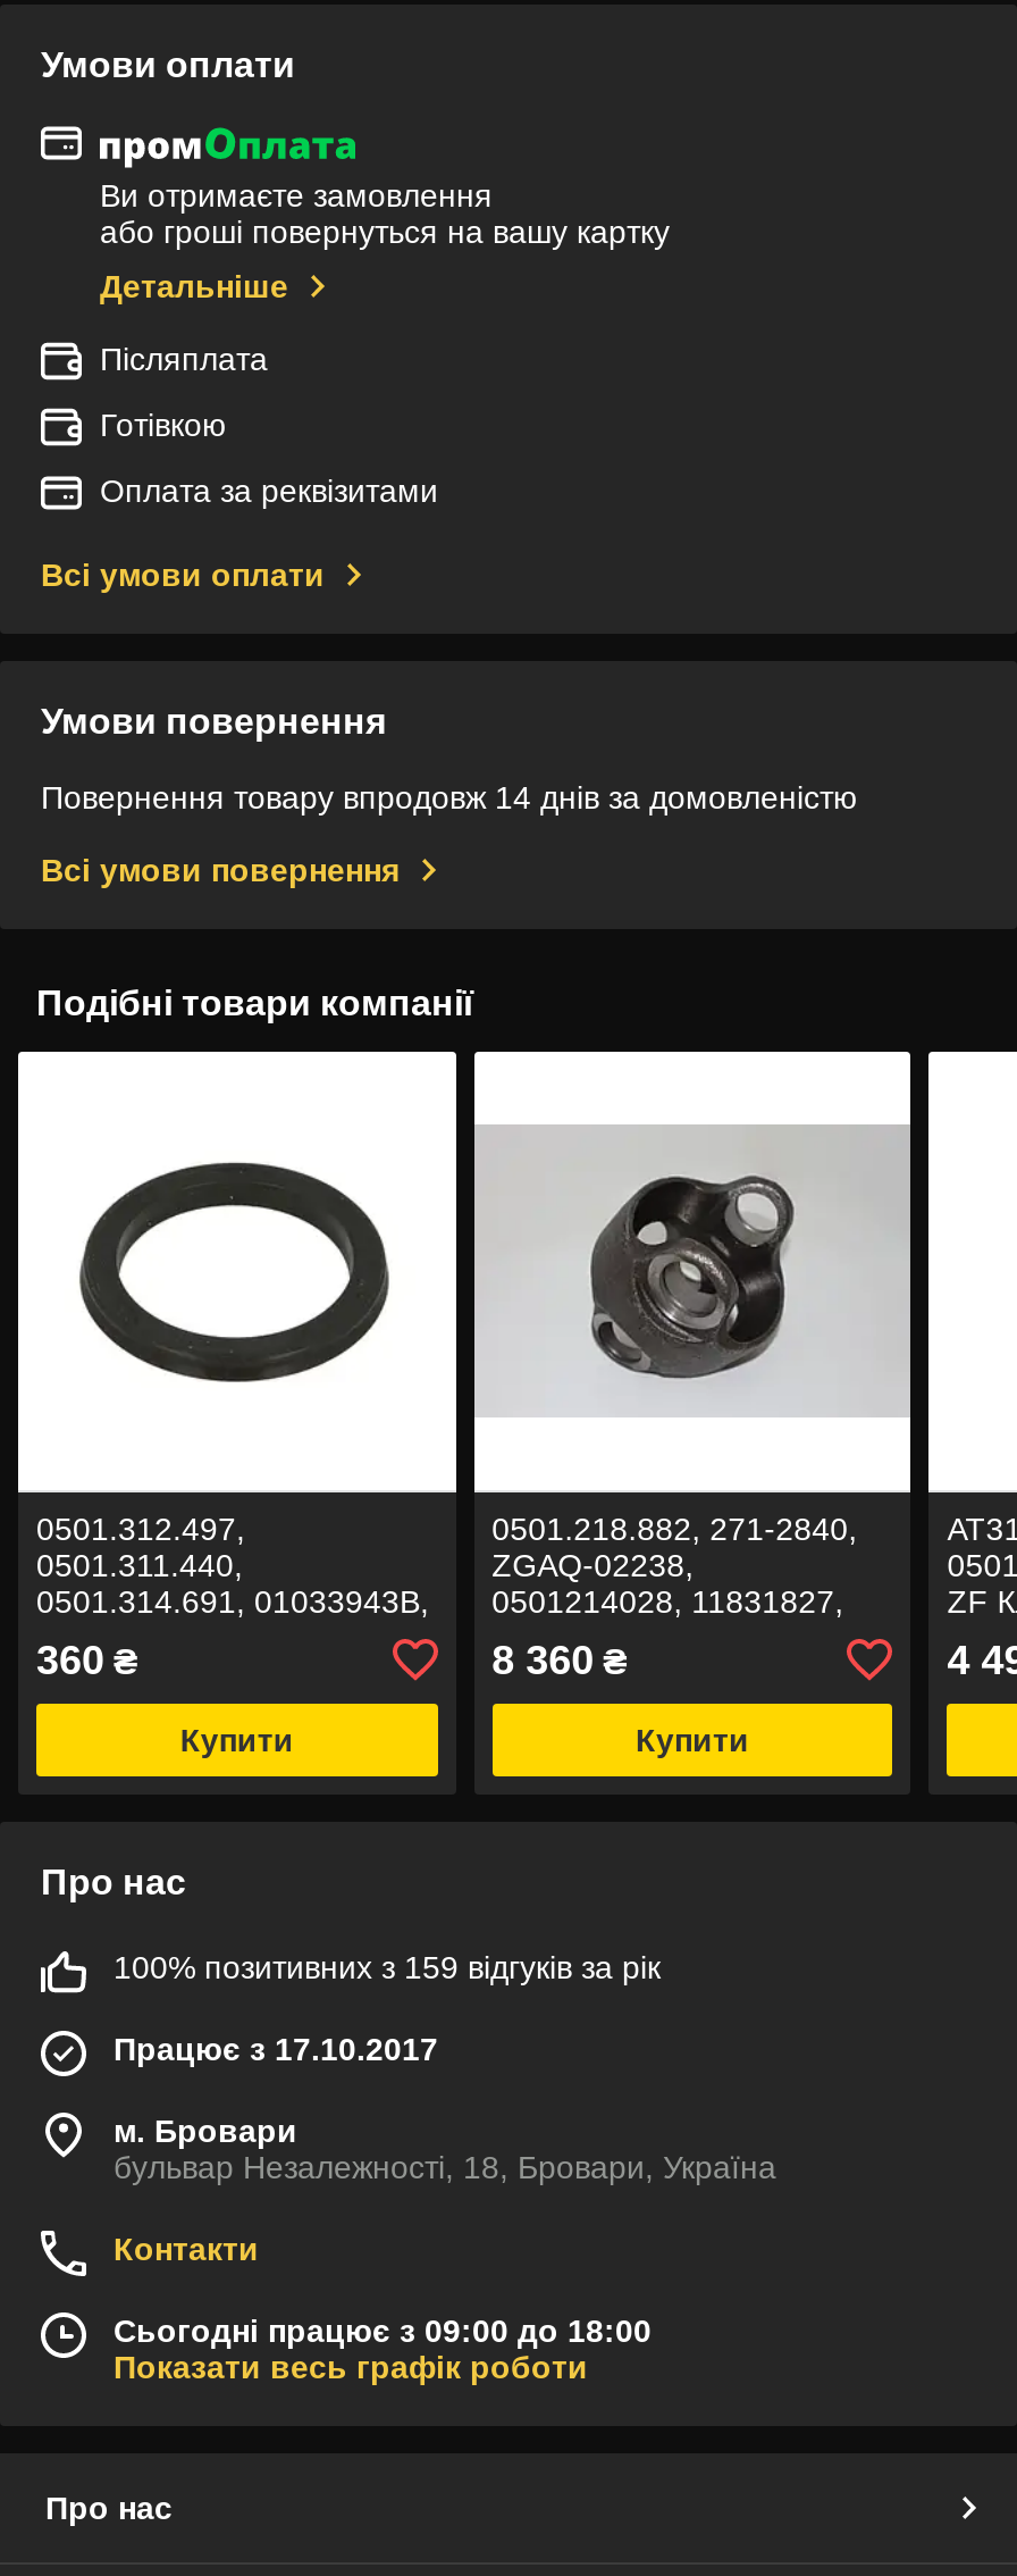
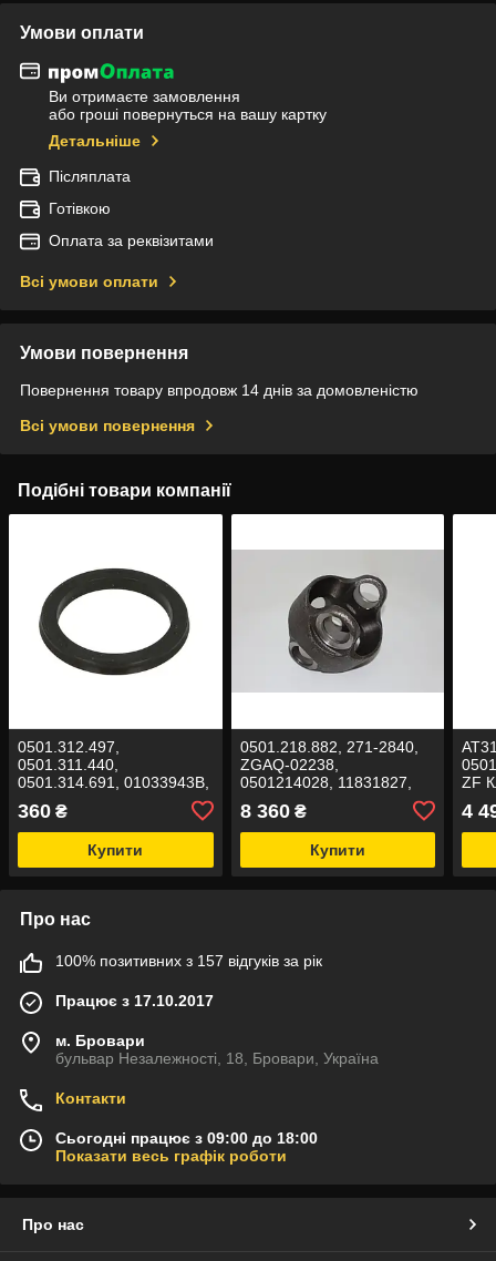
[114,1949,661,1985] 100% позитивних з 159 відгуків за рік -> [55,952,322,969] 100% позитивних з 157 відгуків за рік

